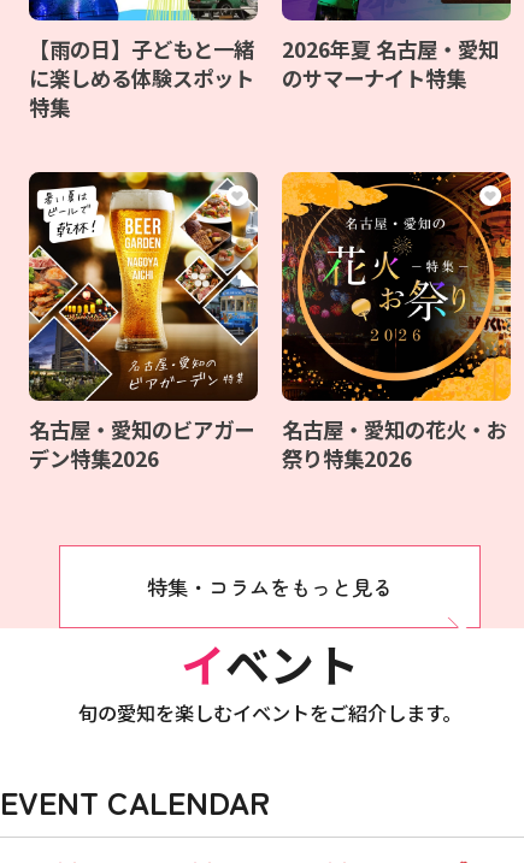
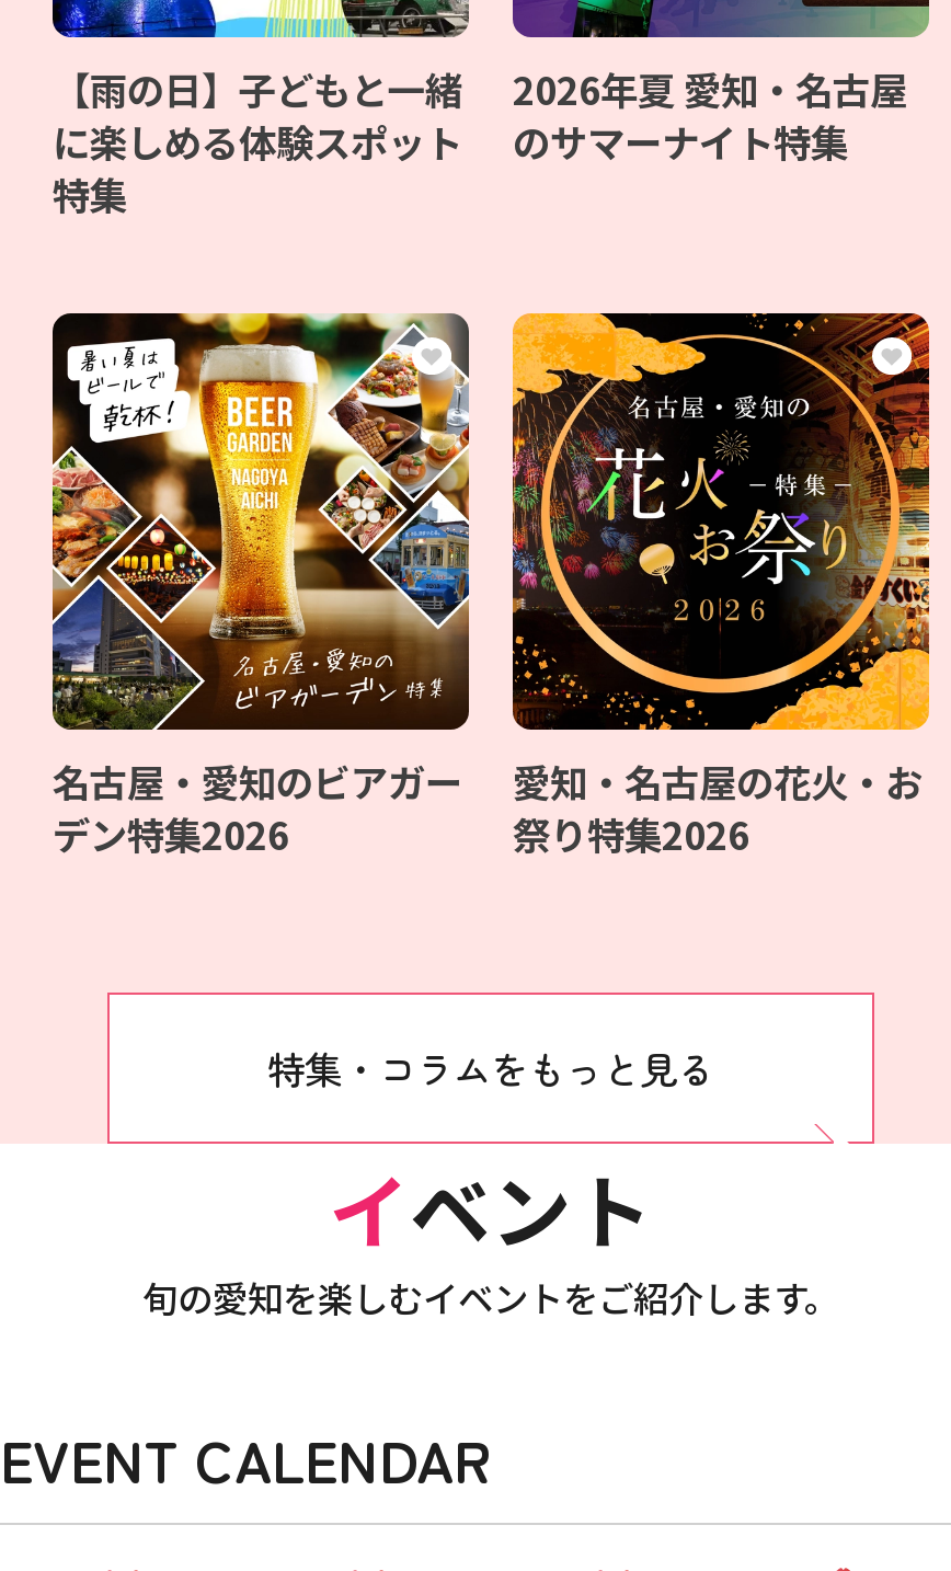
[282,34,499,64] 2026年夏 名古屋・愛知 -> [513,62,907,117] 2026年夏 愛知・名古屋
[282,414,507,444] 名古屋・愛知の花火・お -> [513,754,923,809] 愛知・名古屋の花火・お

